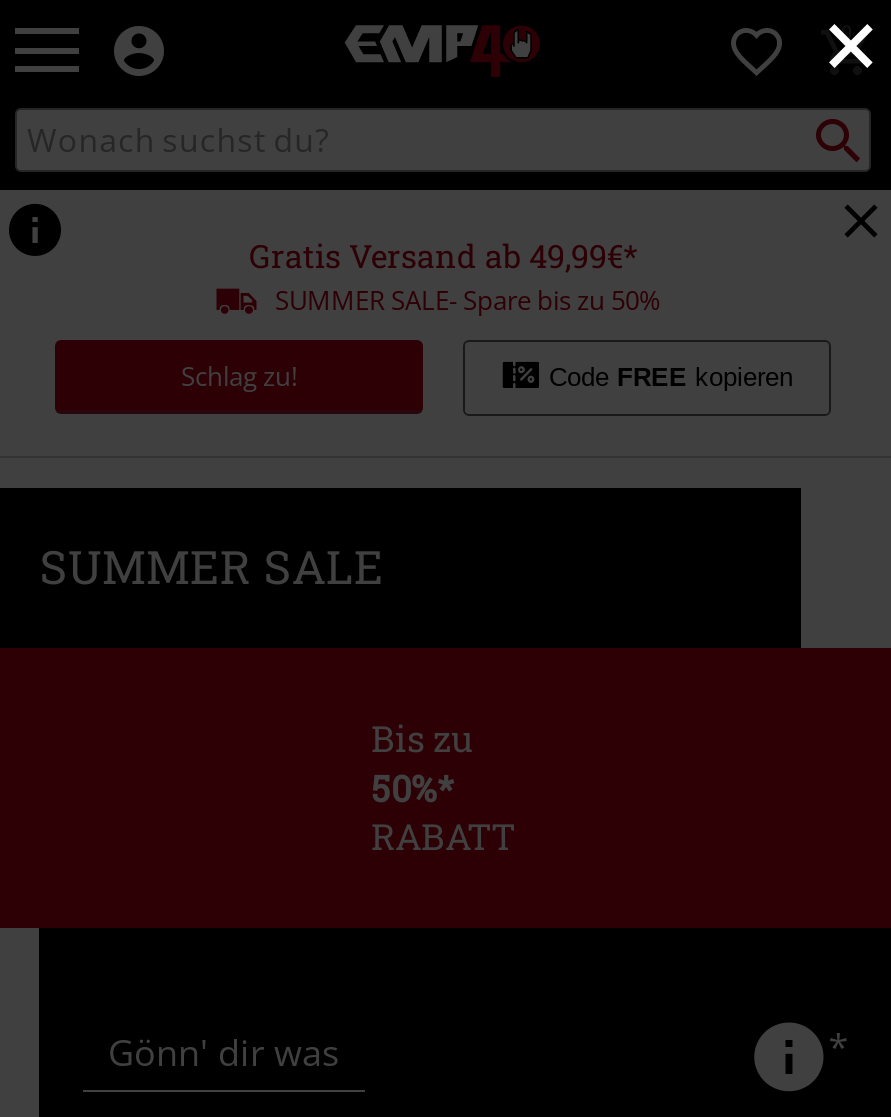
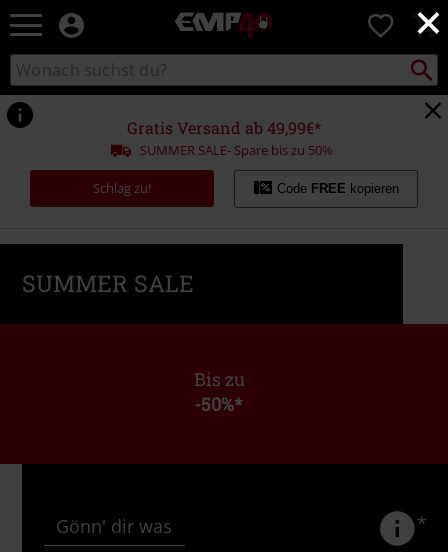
[371,763,515,859] 50%* | RABATT -> [193,392,241,416] -50%*

